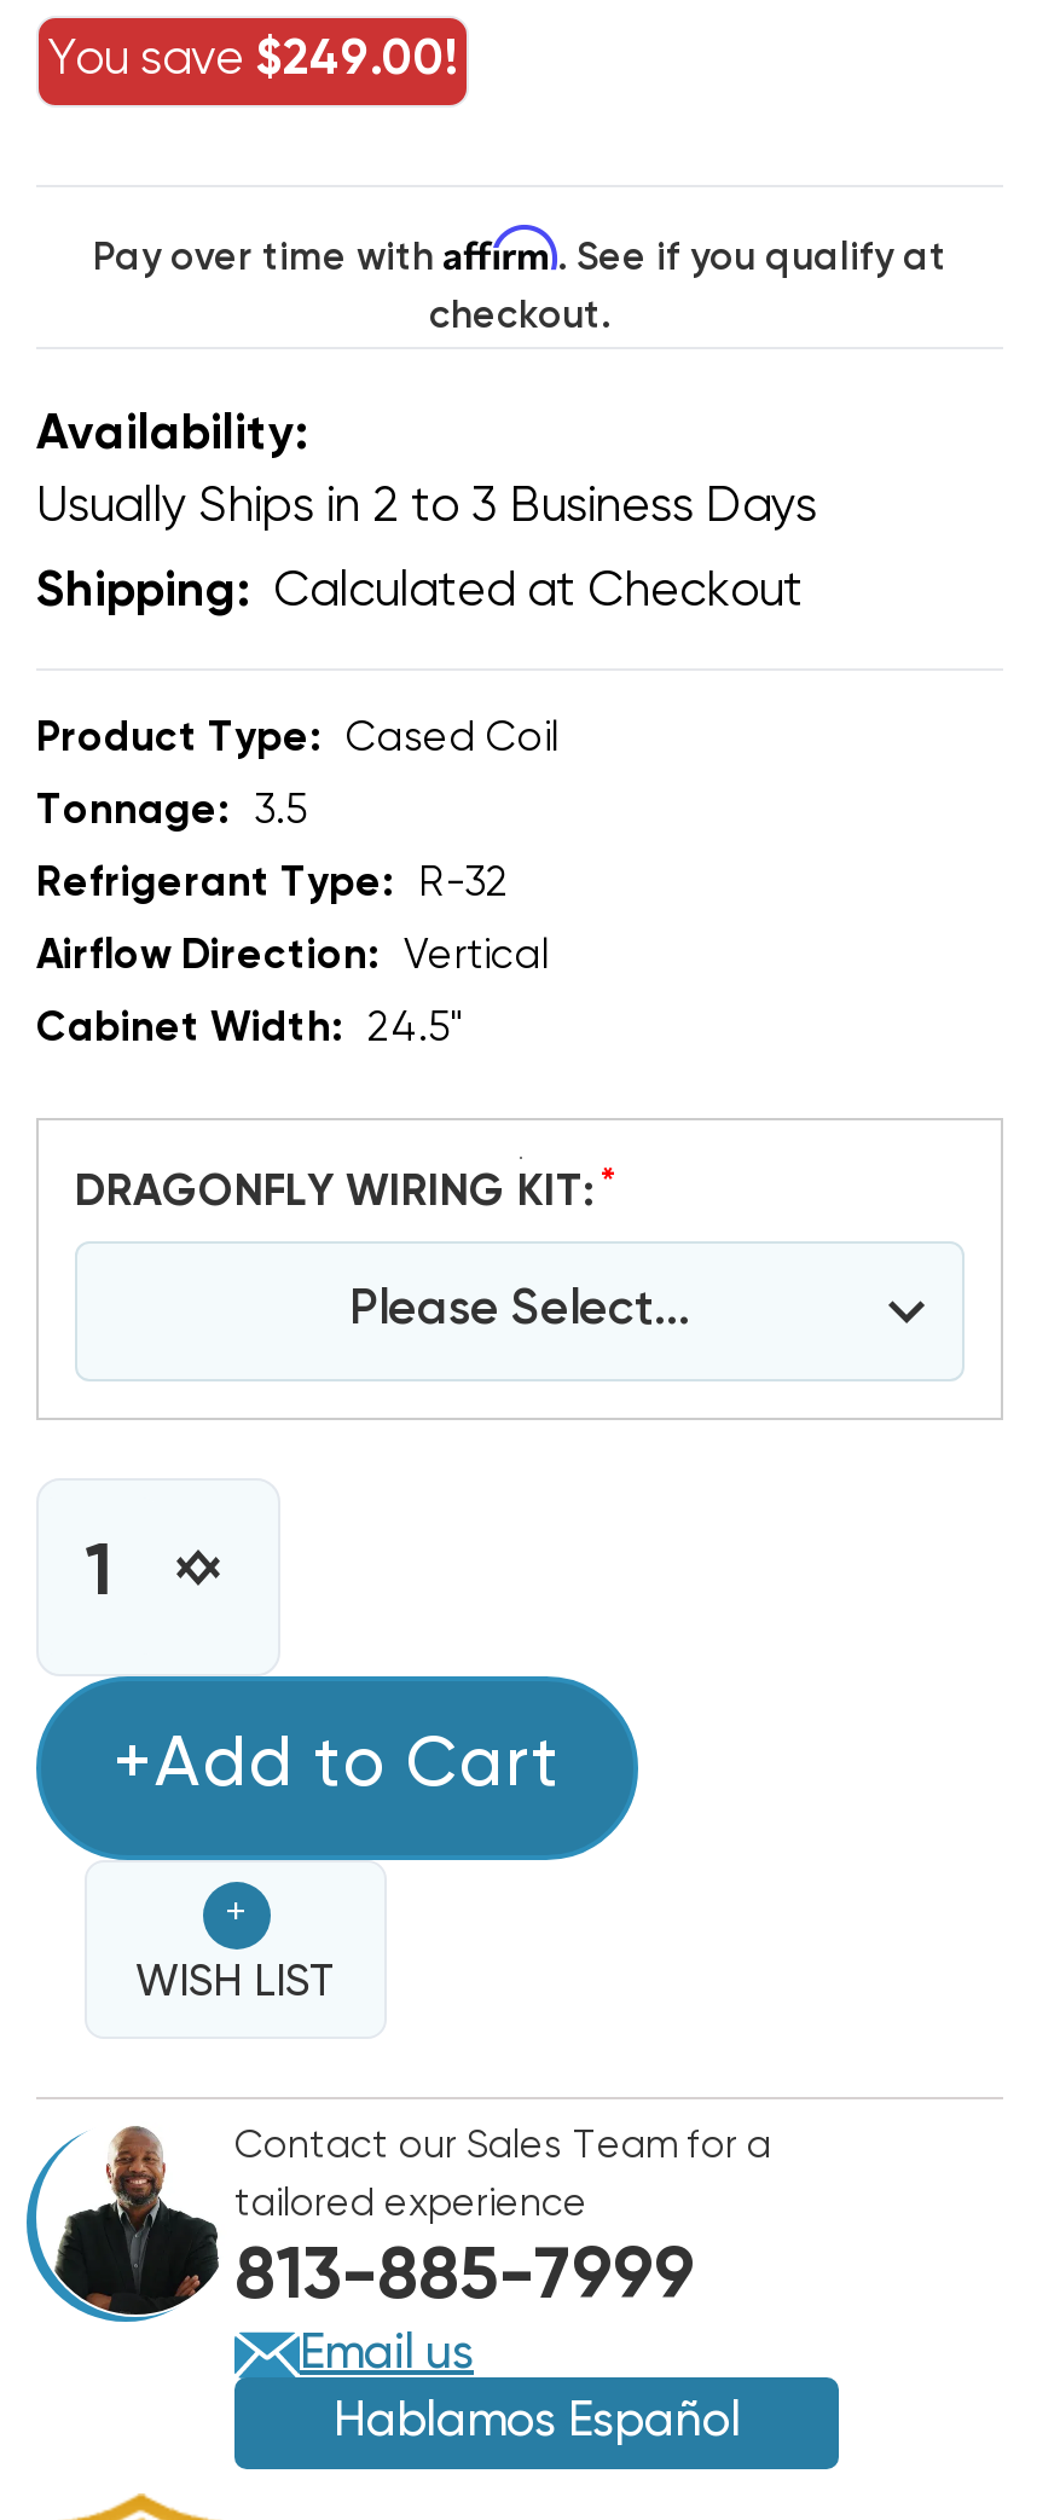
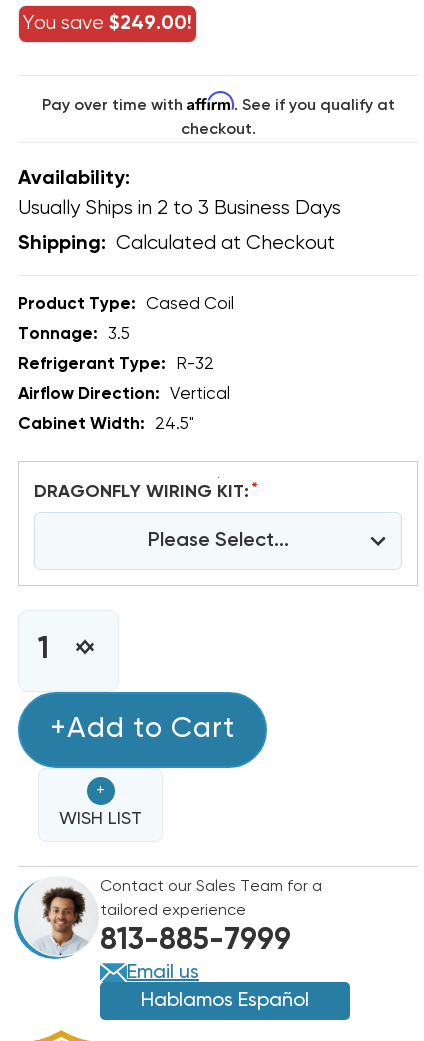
[53,2124,220,2317] [image] -> [25,879,93,957] [image]

